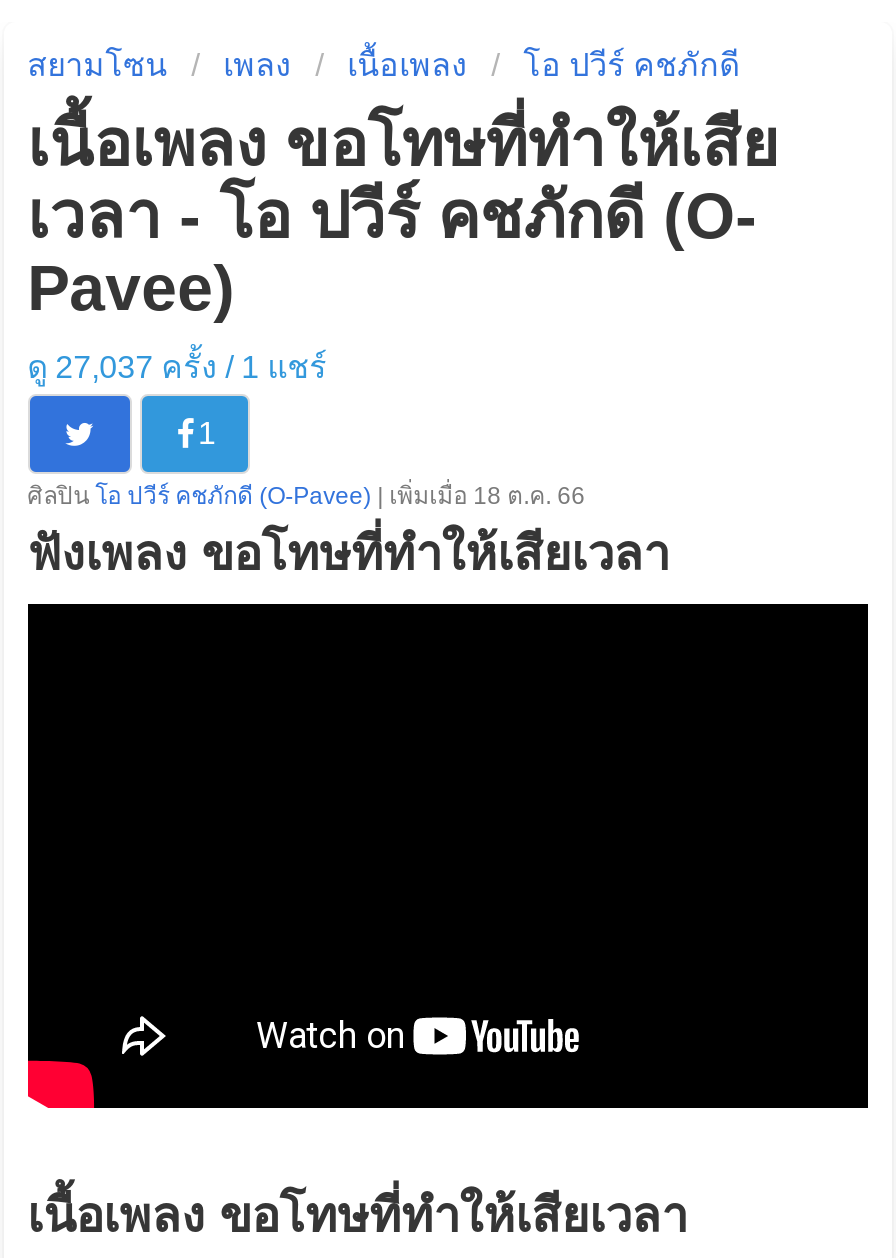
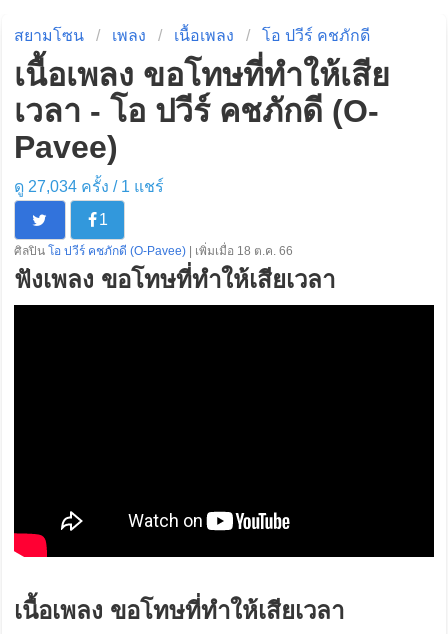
[27,350,327,384] ดู 27,037 ครั้ง / 1แชร์ -> [14,178,164,195] ดู 27,034 ครั้ง / 1แชร์

